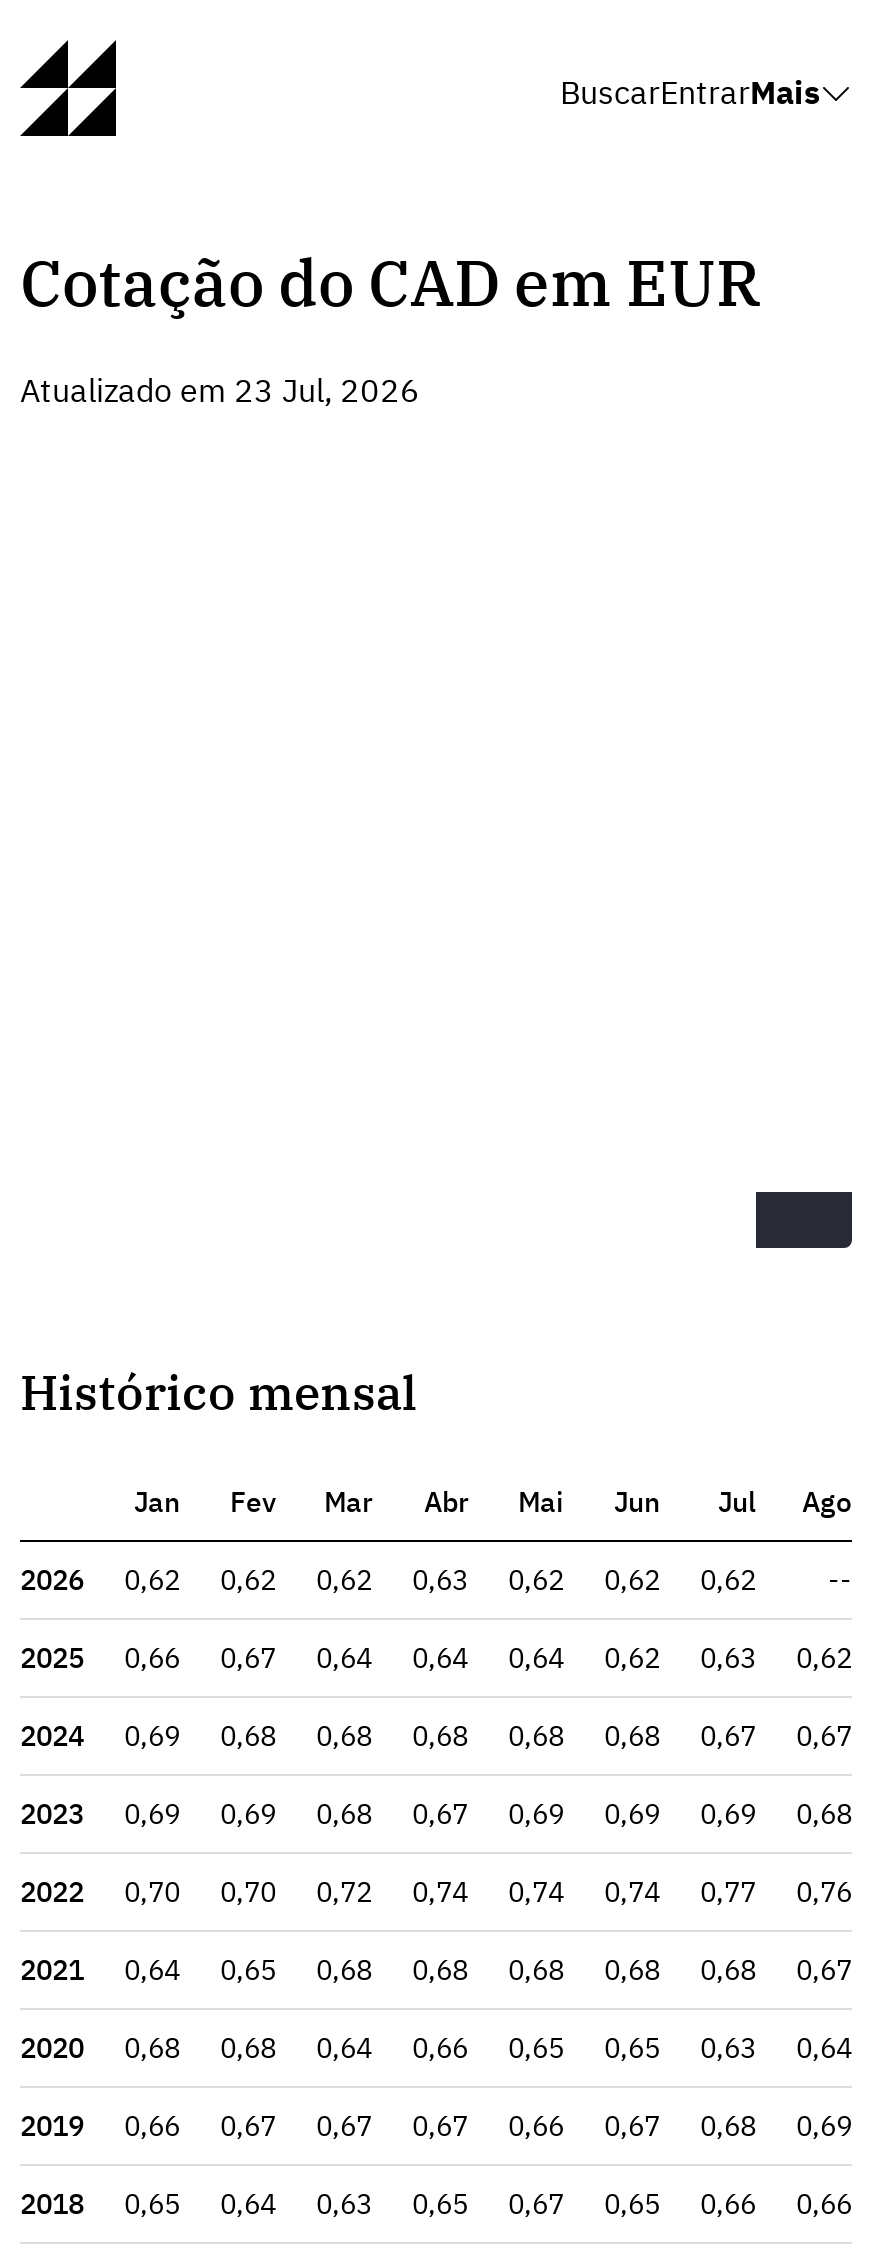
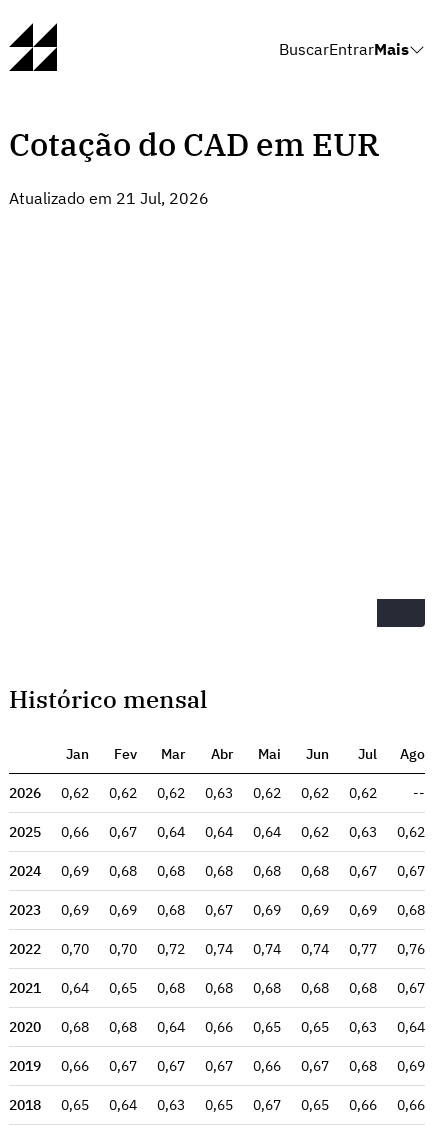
[20,371,420,411] Atualizado em 23 Jul, 2026 -> [9,188,209,208] Atualizado em 21 Jul, 2026

